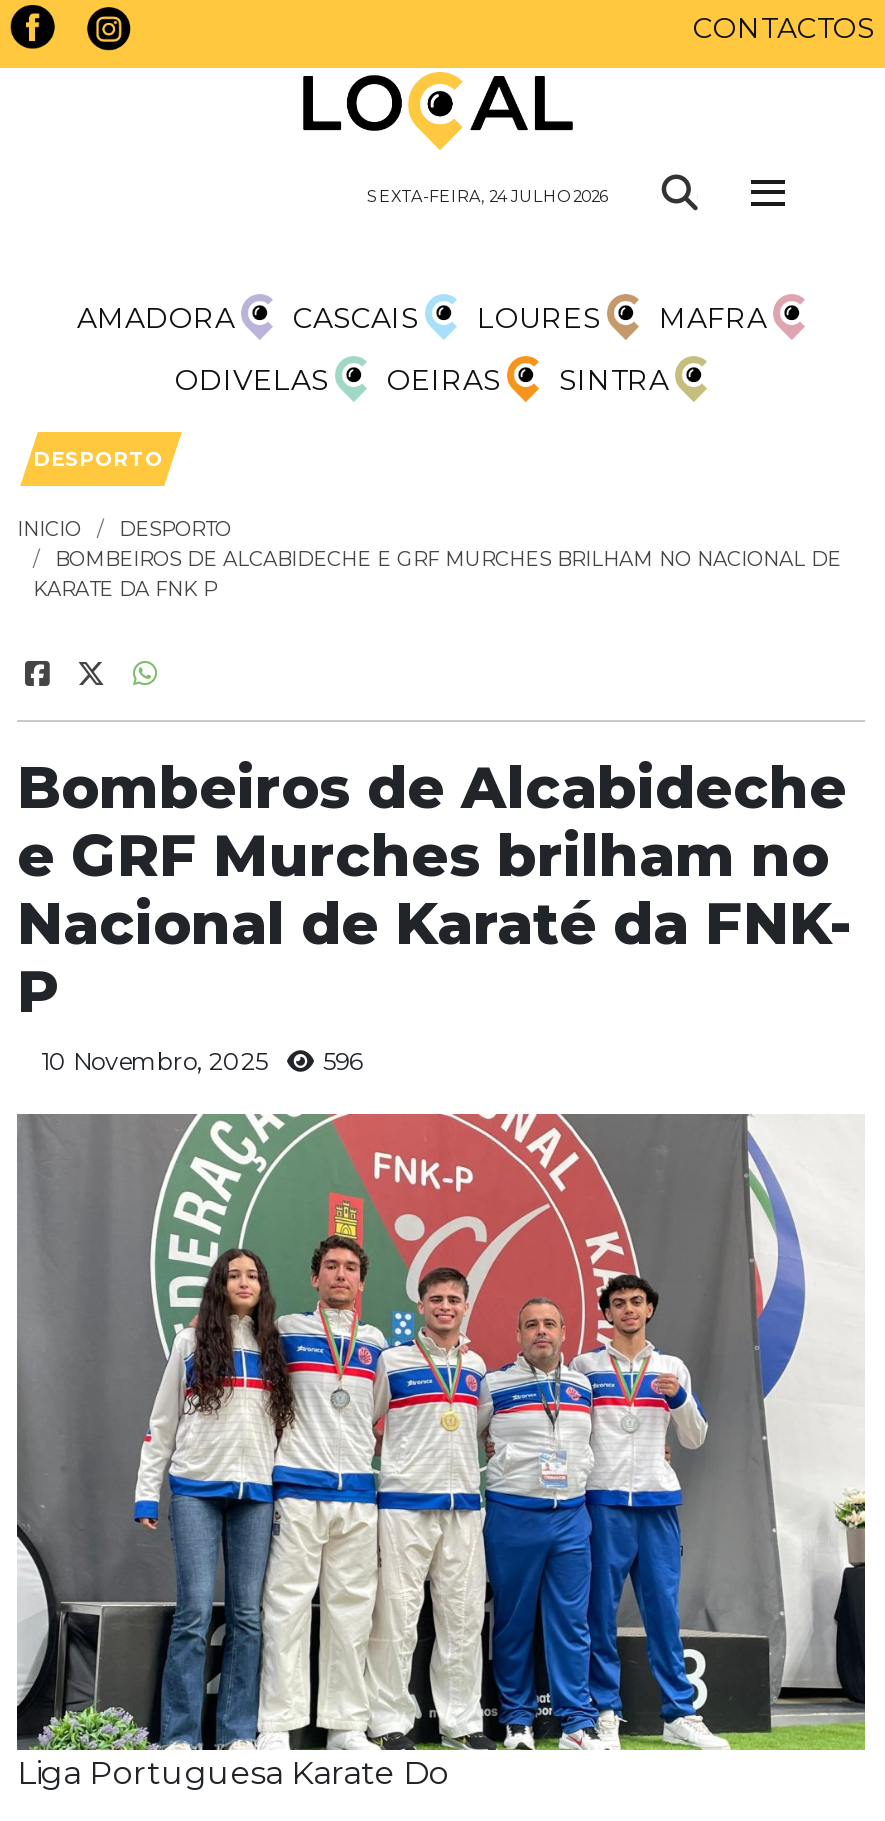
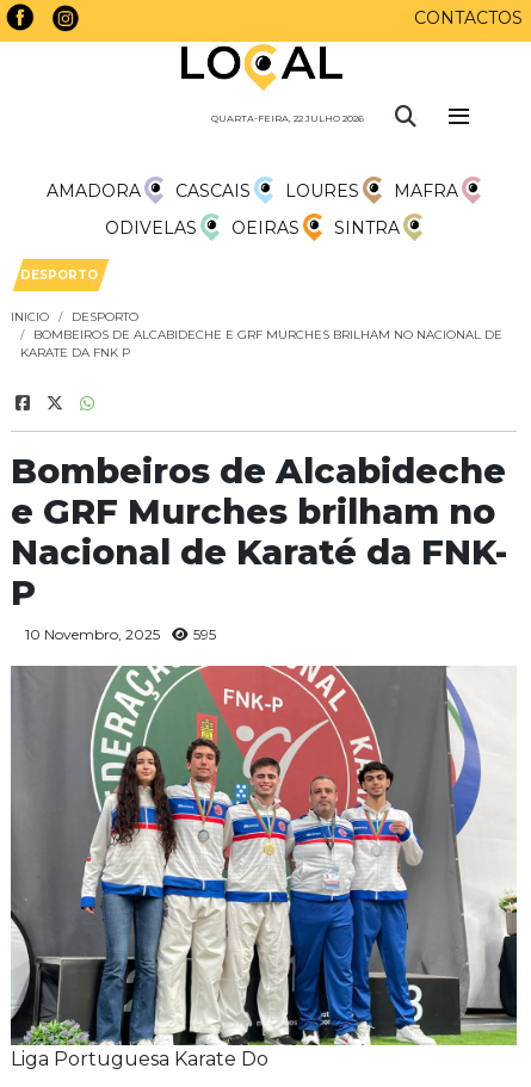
[367,186,609,206] SEXTA-FEIRA, 24 JULHO 2026 -> [211,112,364,124] QUARTA-FEIRA, 22 JULHO 2026
[41,1046,363,1076] 10 Novembro, 2025 596 -> [25,625,216,643] 10 Novembro, 2025 595

